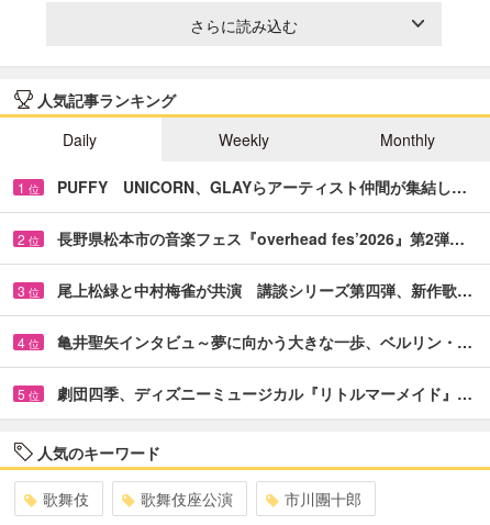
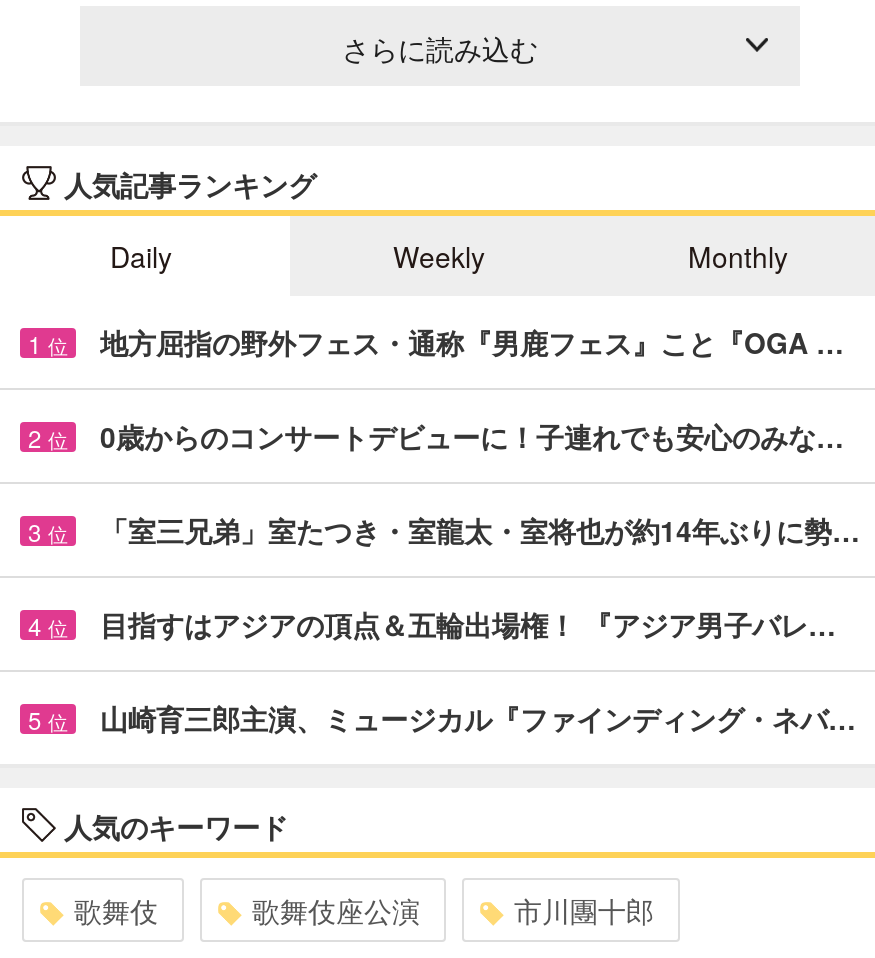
[57,176,467,197] PUFFY UNICORN、GLAYらアーティスト仲間が集結し… -> [100,322,844,362] 地方屈指の野外フェス・通称『男鹿フェス』こと『OGA …
[57,227,465,249] 長野県松本市の音楽フェス『overhead fes’2026』第2弾… -> [100,416,844,456] 0歳からのコンサートデビューに！子連れでも安心のみな…
[57,279,472,301] 尾上松緑と中村梅雀が共演 講談シリーズ第四弾、新作歌… -> [100,510,860,550] 「室三兄弟」室たつき・室龍太・室将也が約14年ぶりに勢…
[57,330,472,352] 亀井聖矢インタビュ～夢に向かう大きな一歩、ベルリン・… -> [100,604,836,644] 目指すはアジアの頂点＆五輪出場権！ 『アジア男子バレ…
[57,382,472,404] 劇団四季、ディズニーミュージカル『リトルマーメイド』… -> [100,698,856,738] 山崎育三郎主演、ミュージカル『ファインディング・ネバ…

